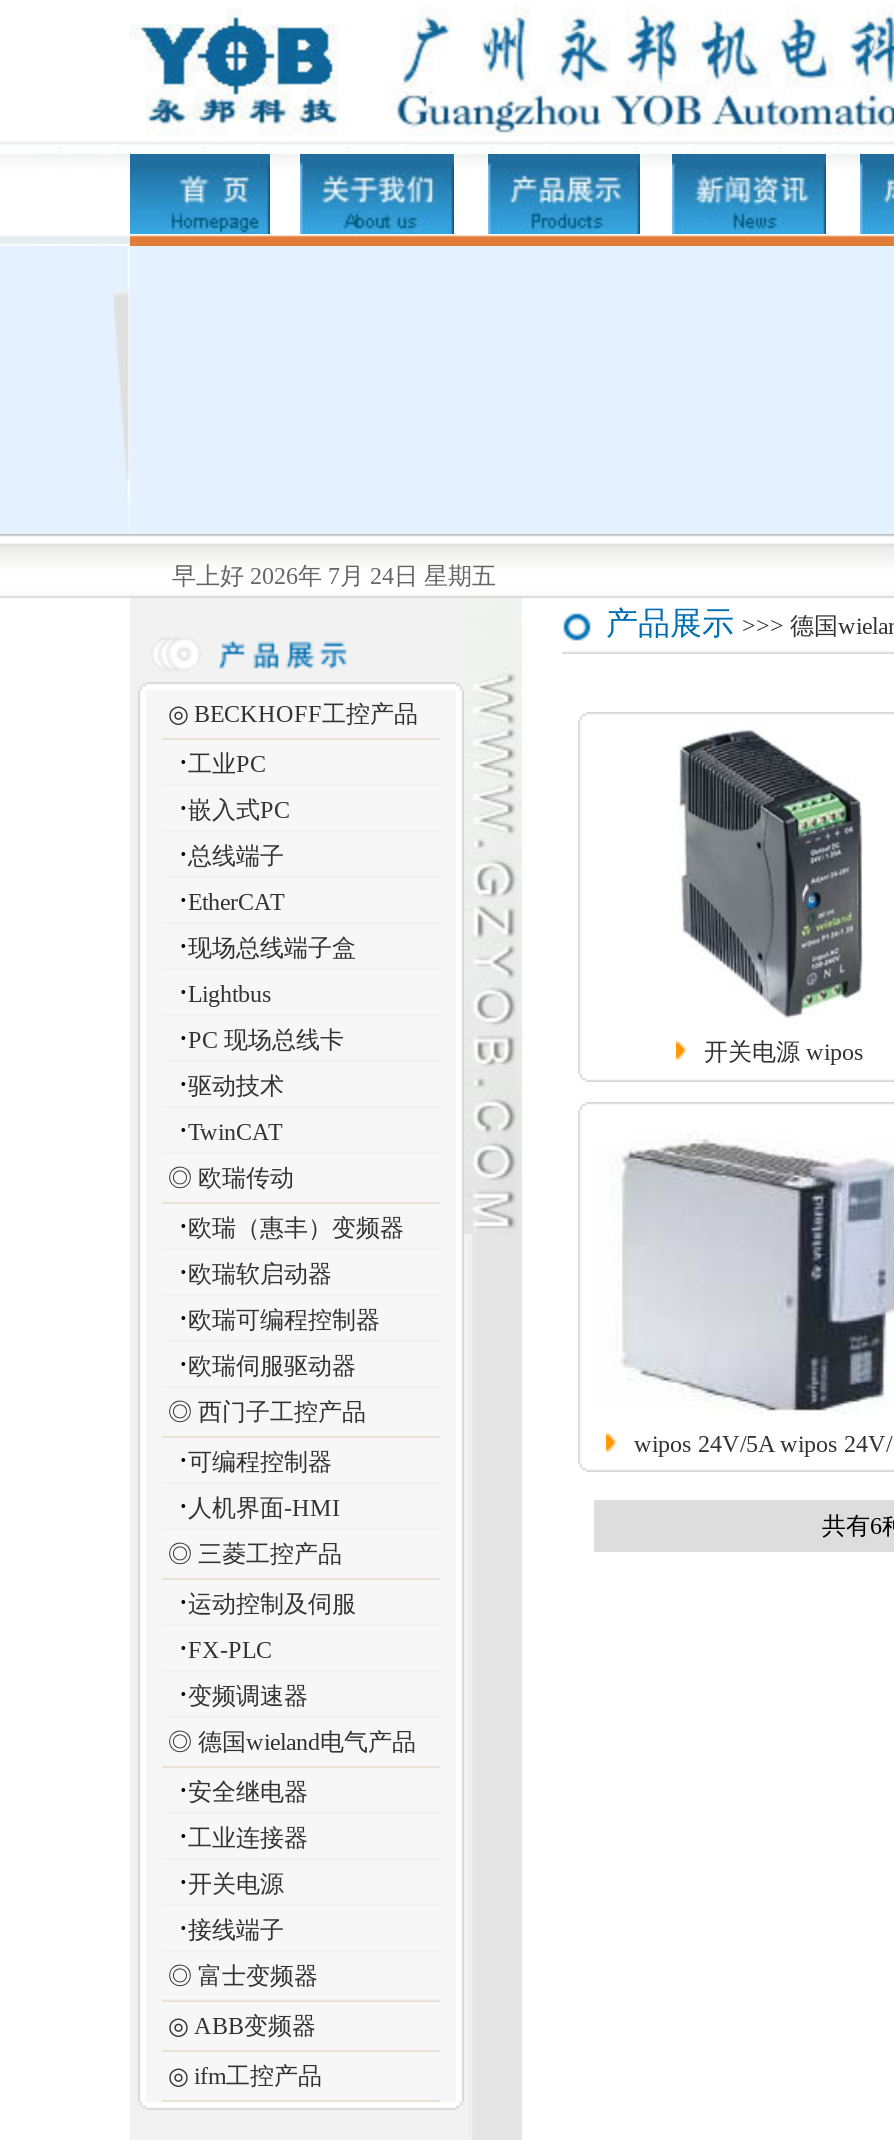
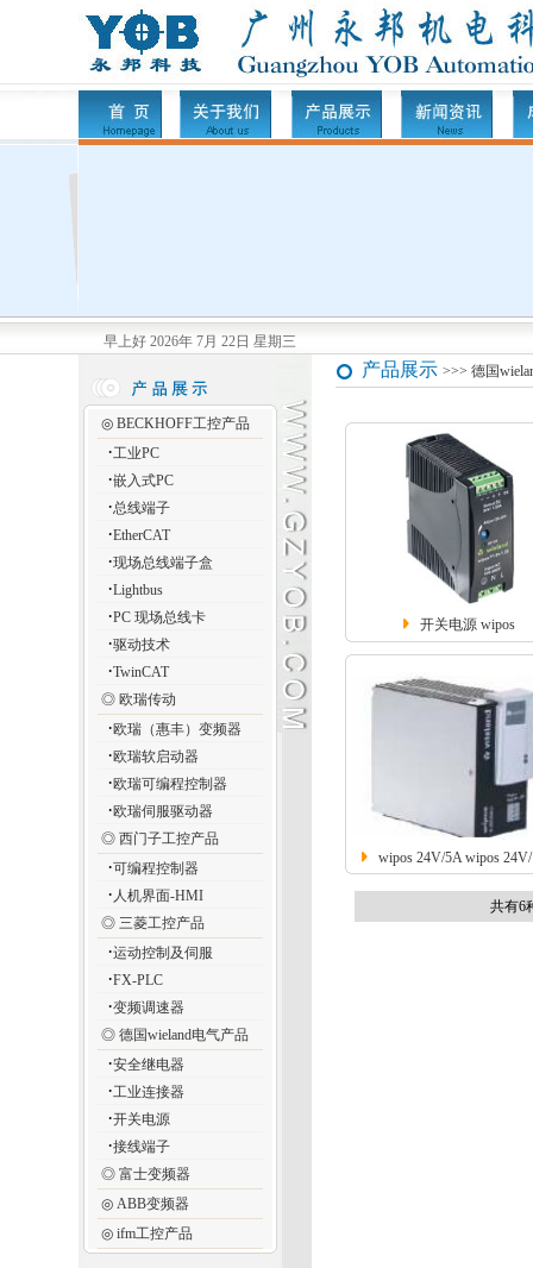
[172,562,496,590] 早上好 2026年 7月 24日 星期五 -> [104,333,296,350] 早上好 2026年 7月 22日 星期三

